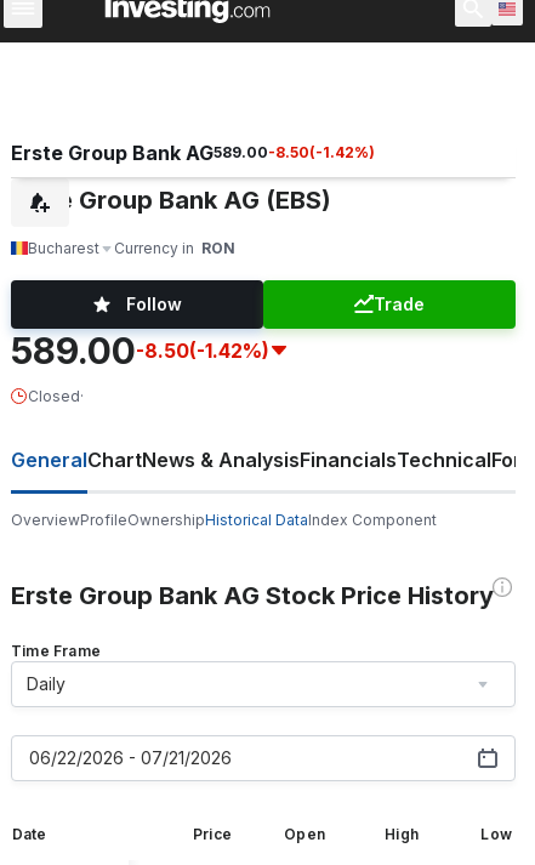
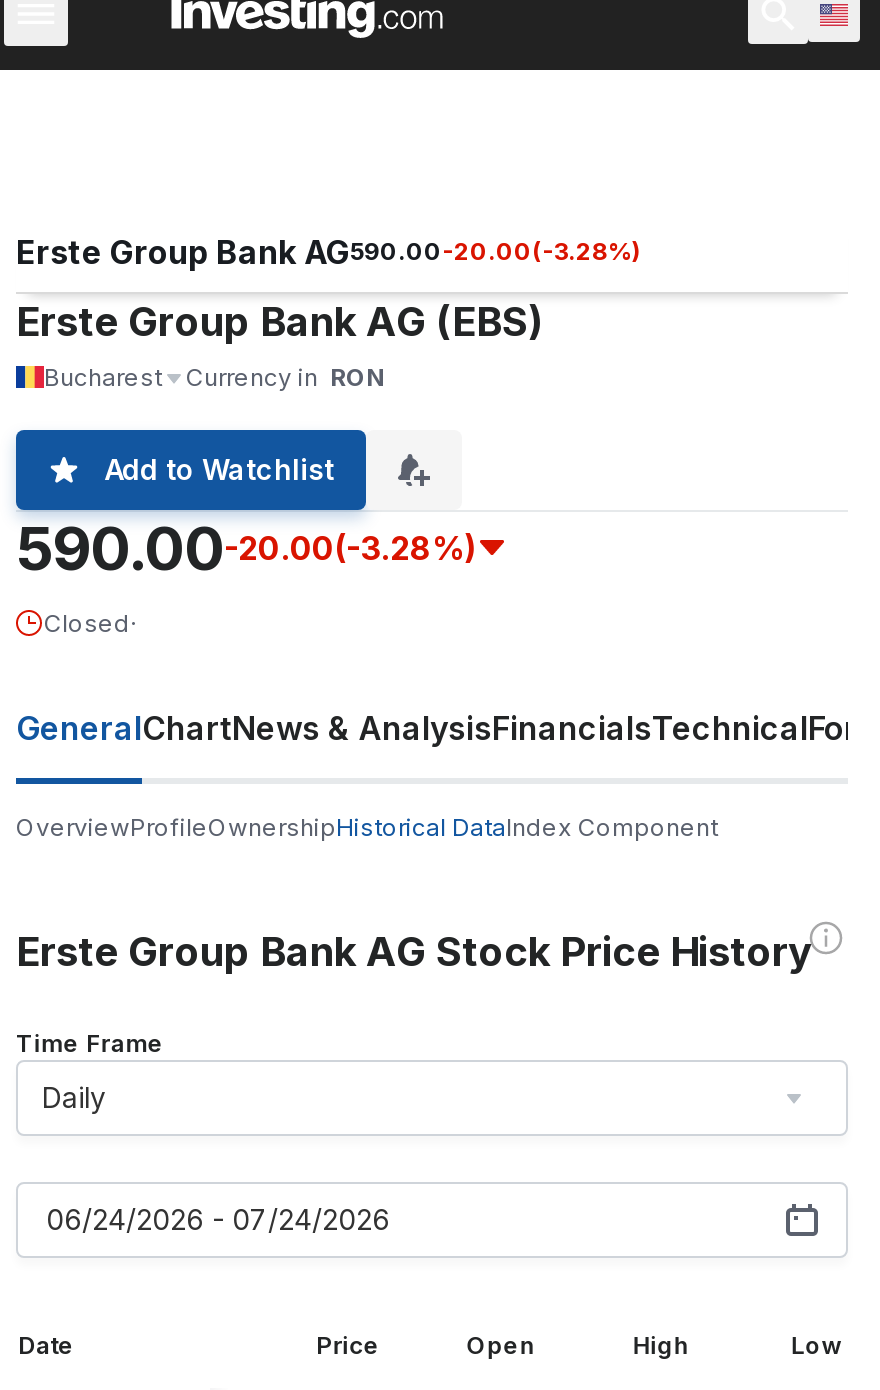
[11,140,375,165] Erste Group Bank AG589.00-8.50(-1.42%) -> [16,232,642,272] Erste Group Bank AG590.00-20.00(-3.28%)
[11,293,425,372] Follow | Trade | 589.00-8.50(-1.42%) -> [16,452,476,584] Add to Watchlist | 590.00-20.00(-3.28%)
[29,747,232,768] 06/22/2026 - 07/21/2026 -> [46,1202,390,1236] 06/24/2026 - 07/24/2026

